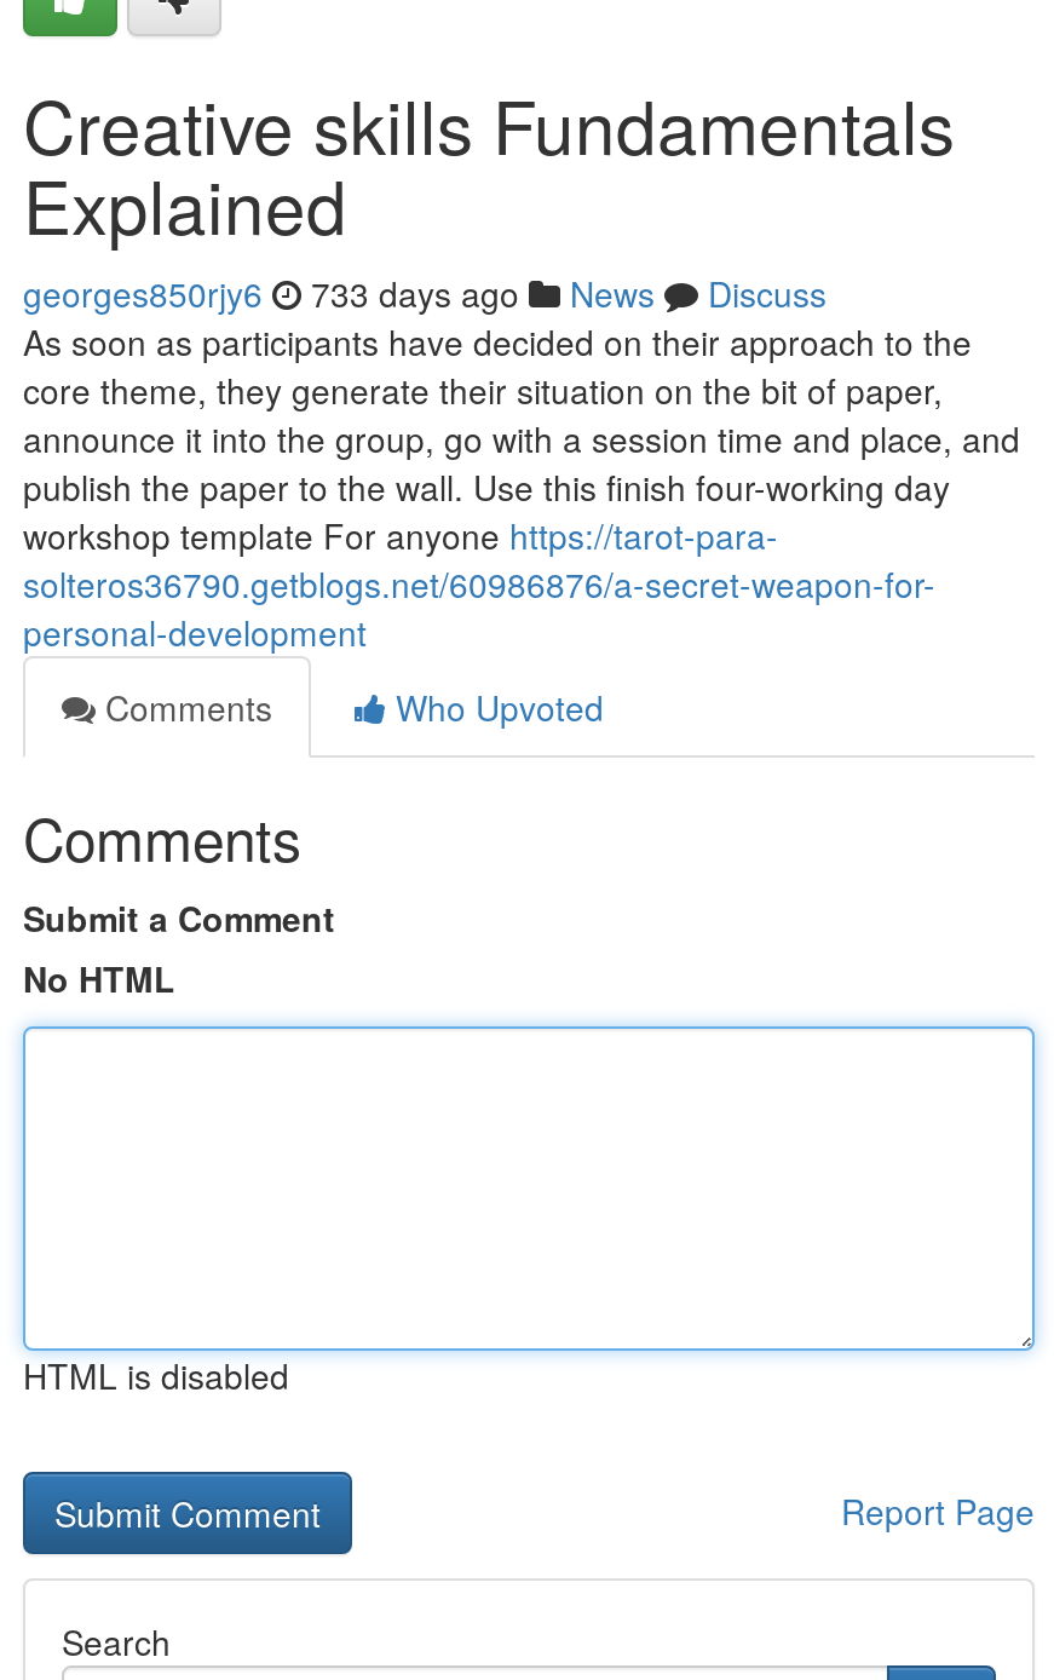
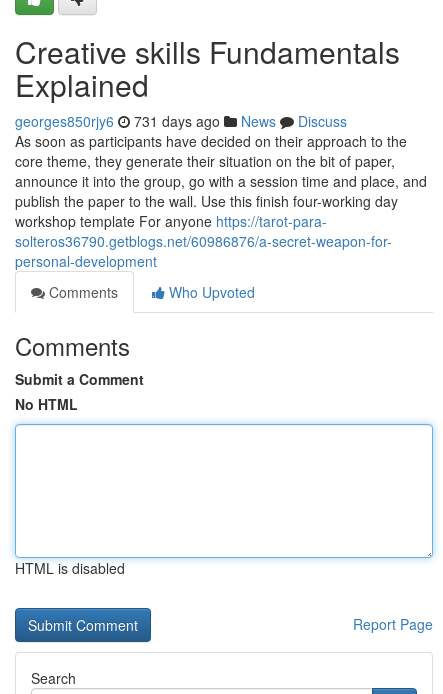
[23,269,827,317] georges850rjy6 733 days ago News Discuss -> [15,111,347,131] georges850rjy6 731 days ago News Discuss

